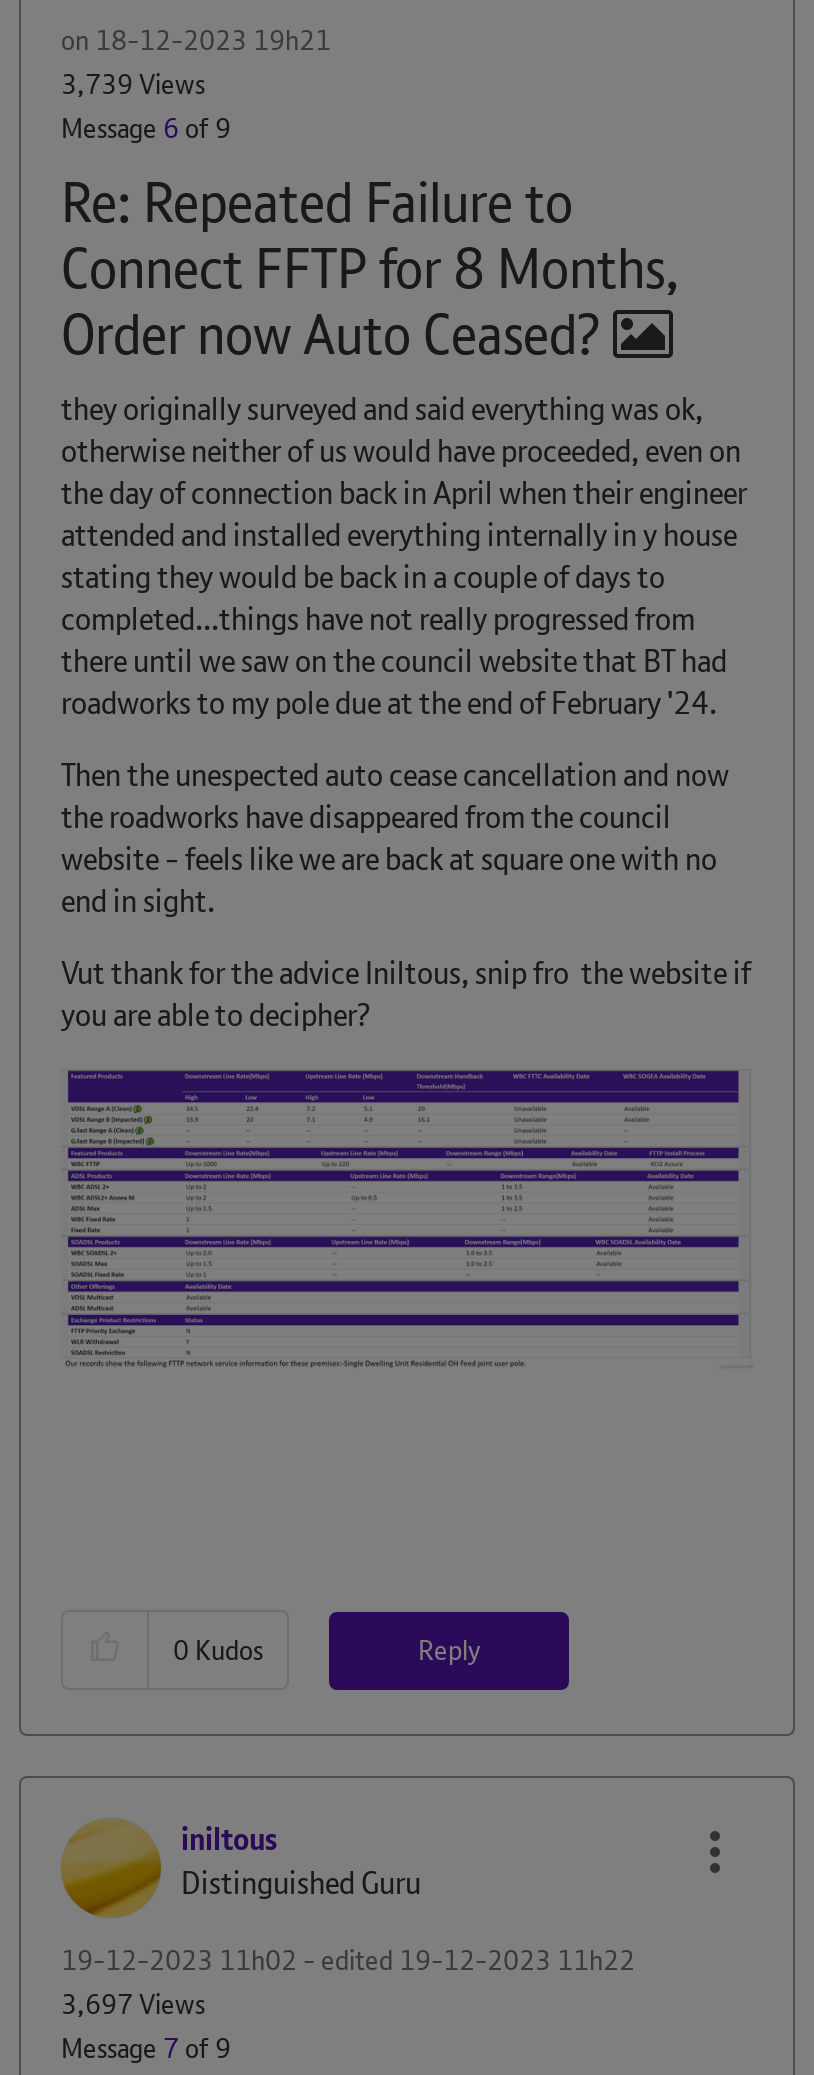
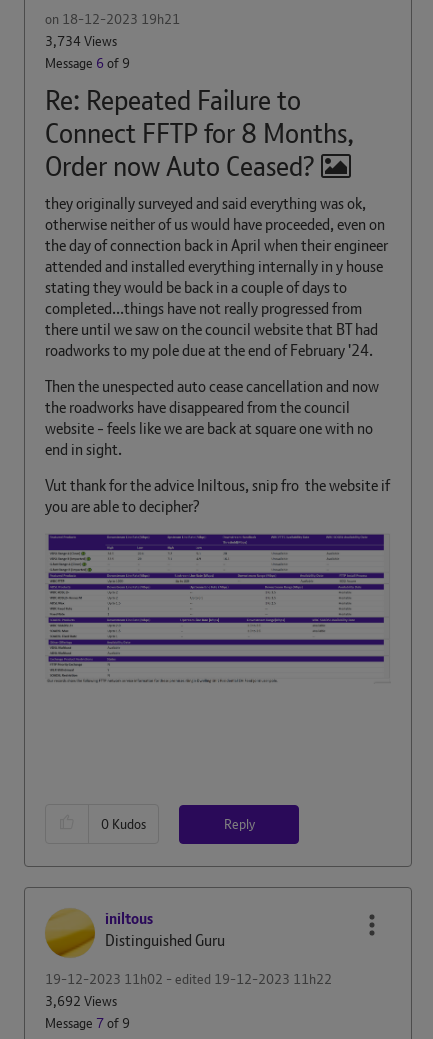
[61,65,205,101] 3,739 Views -> [45,31,117,49] 3,734 Views
[61,1986,205,2022] 3,697 Views -> [45,992,117,1010] 3,692 Views

